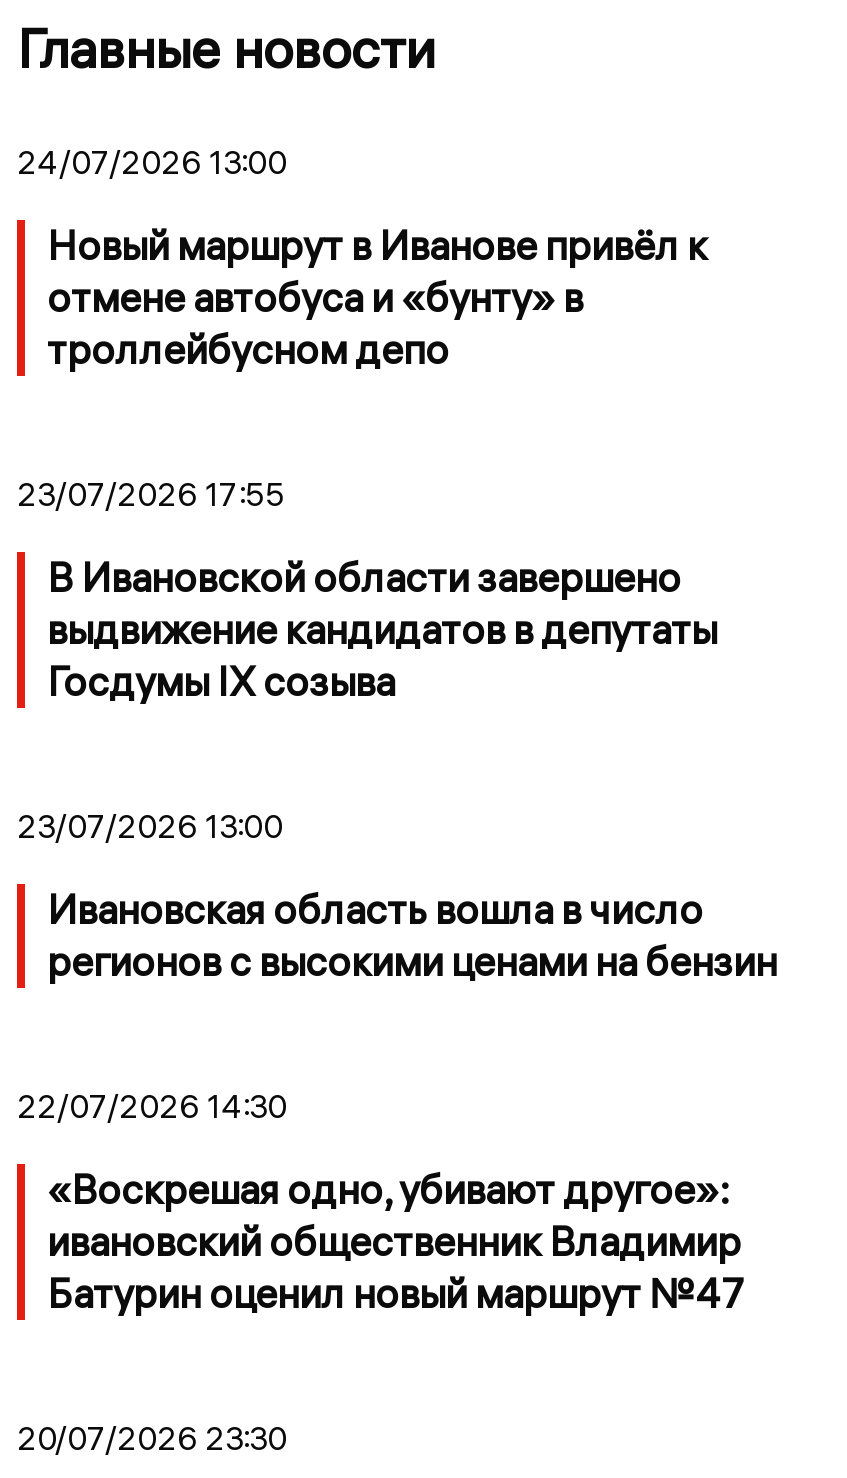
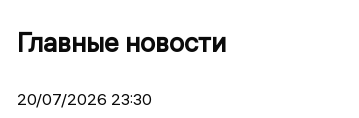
[17,141,777,1317] 24/07/2026 13:00 | Новый маршрут в Иванове привёл к | отмене автобуса и «бунту» в | троллейбусном депо | 23/07/2026 17:55 | В Ивановской области завершено | выдвижение кандидатов в депутаты | Госдумы IX созыва | 23/07/2026 13:00 | Ивановская область вошла в число | регионов с высокими ценами на бензин | 22/07/2026 14:30 | «Воскрешая одно, убивают другое»: | ивановский общественник Владимир | Батурин оценил новый маршрут №47 -> none

